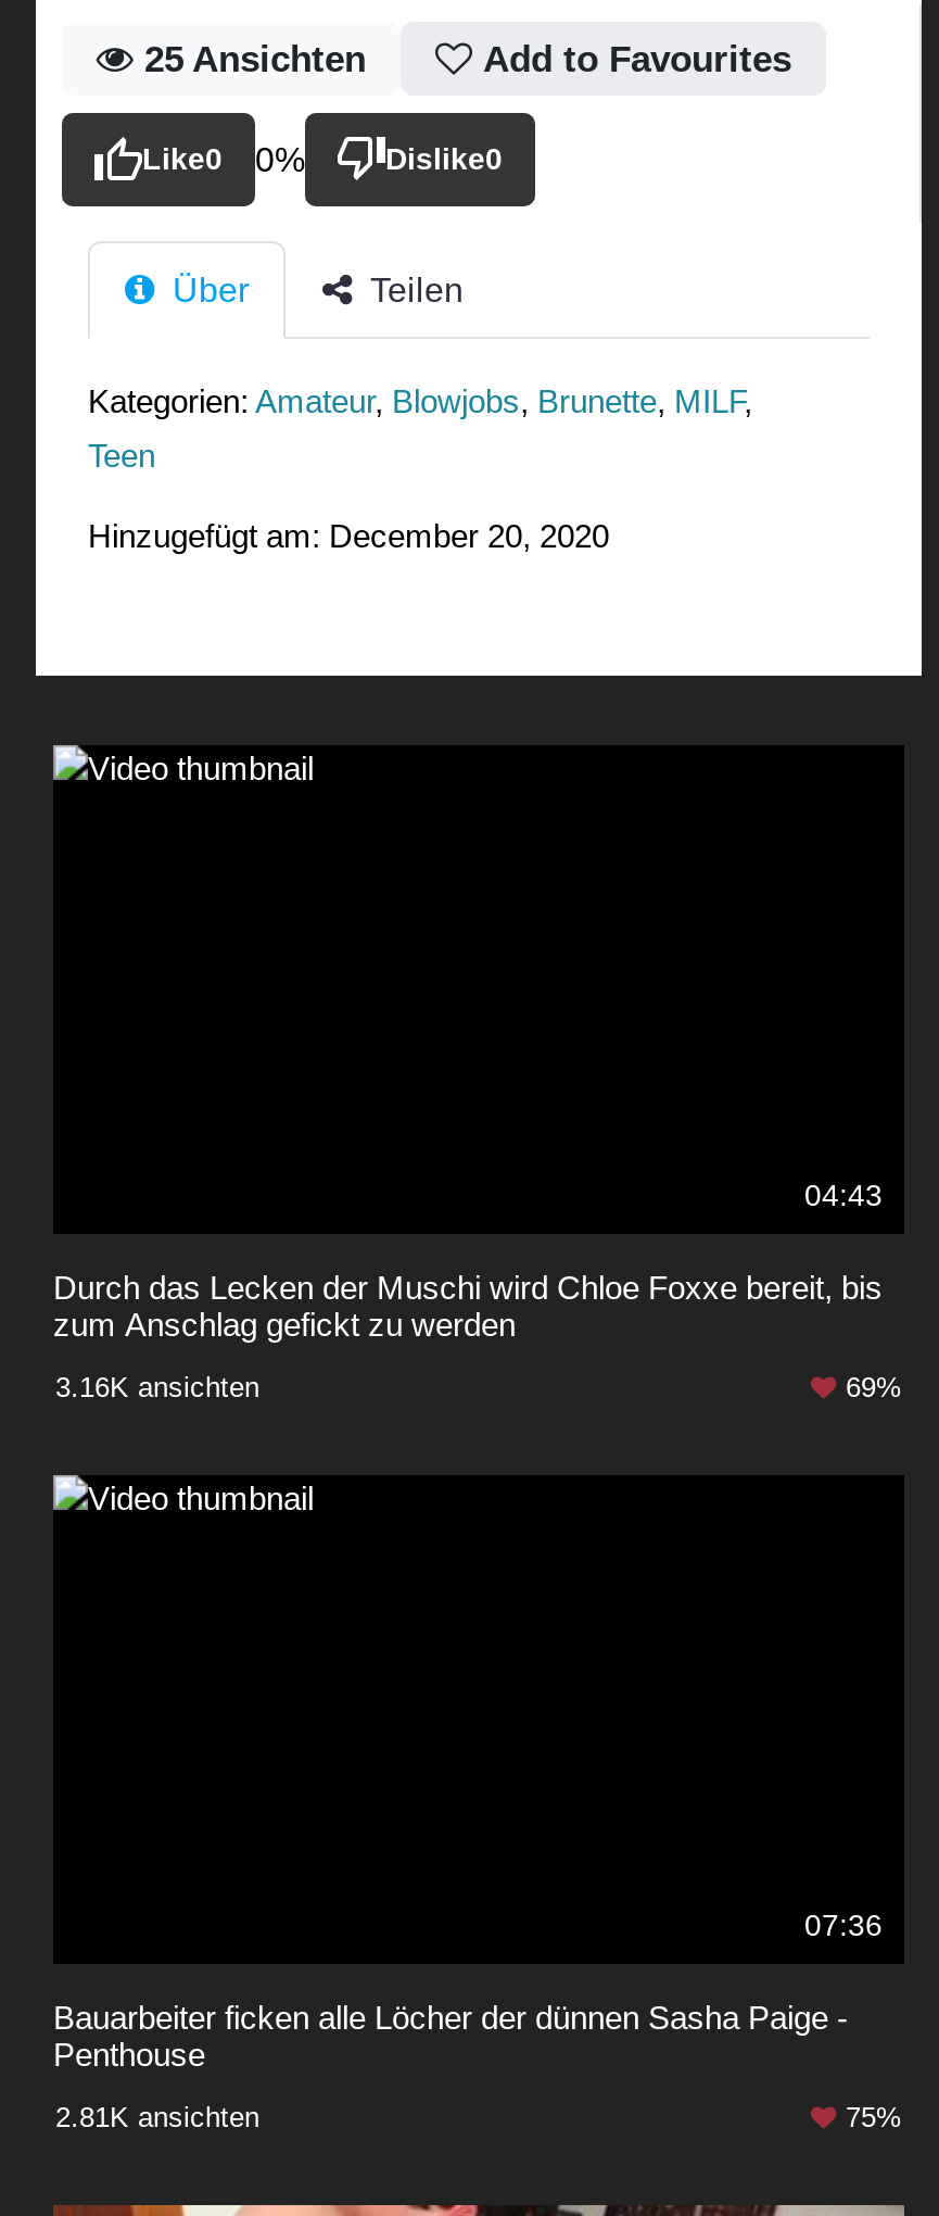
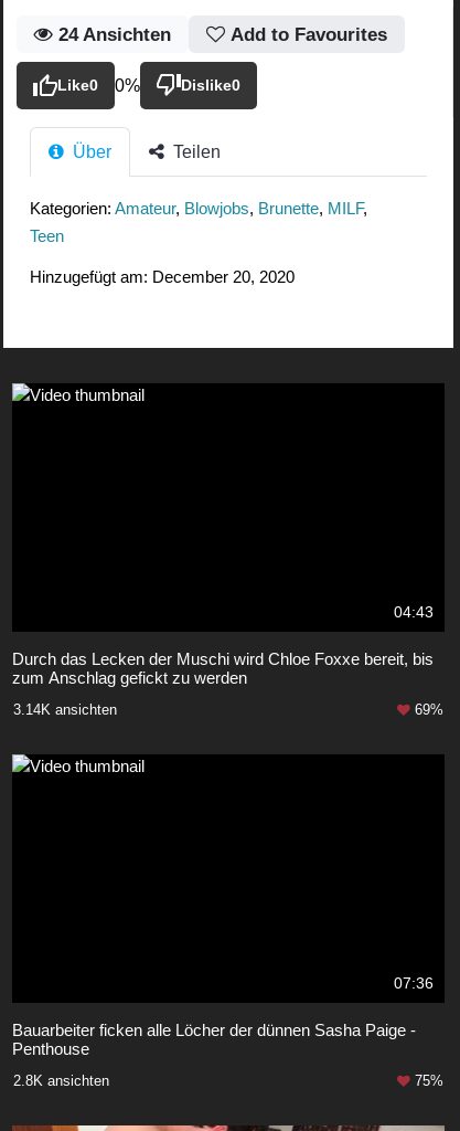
[134,38,366,79] 25 Ansichten -> [53,24,171,45] 24 Ansichten
[55,1370,259,1402] 3.16K ansichten -> [13,701,117,717] 3.14K ansichten
[55,2101,259,2133] 2.81K ansichten -> [13,1072,109,1089] 2.8K ansichten

